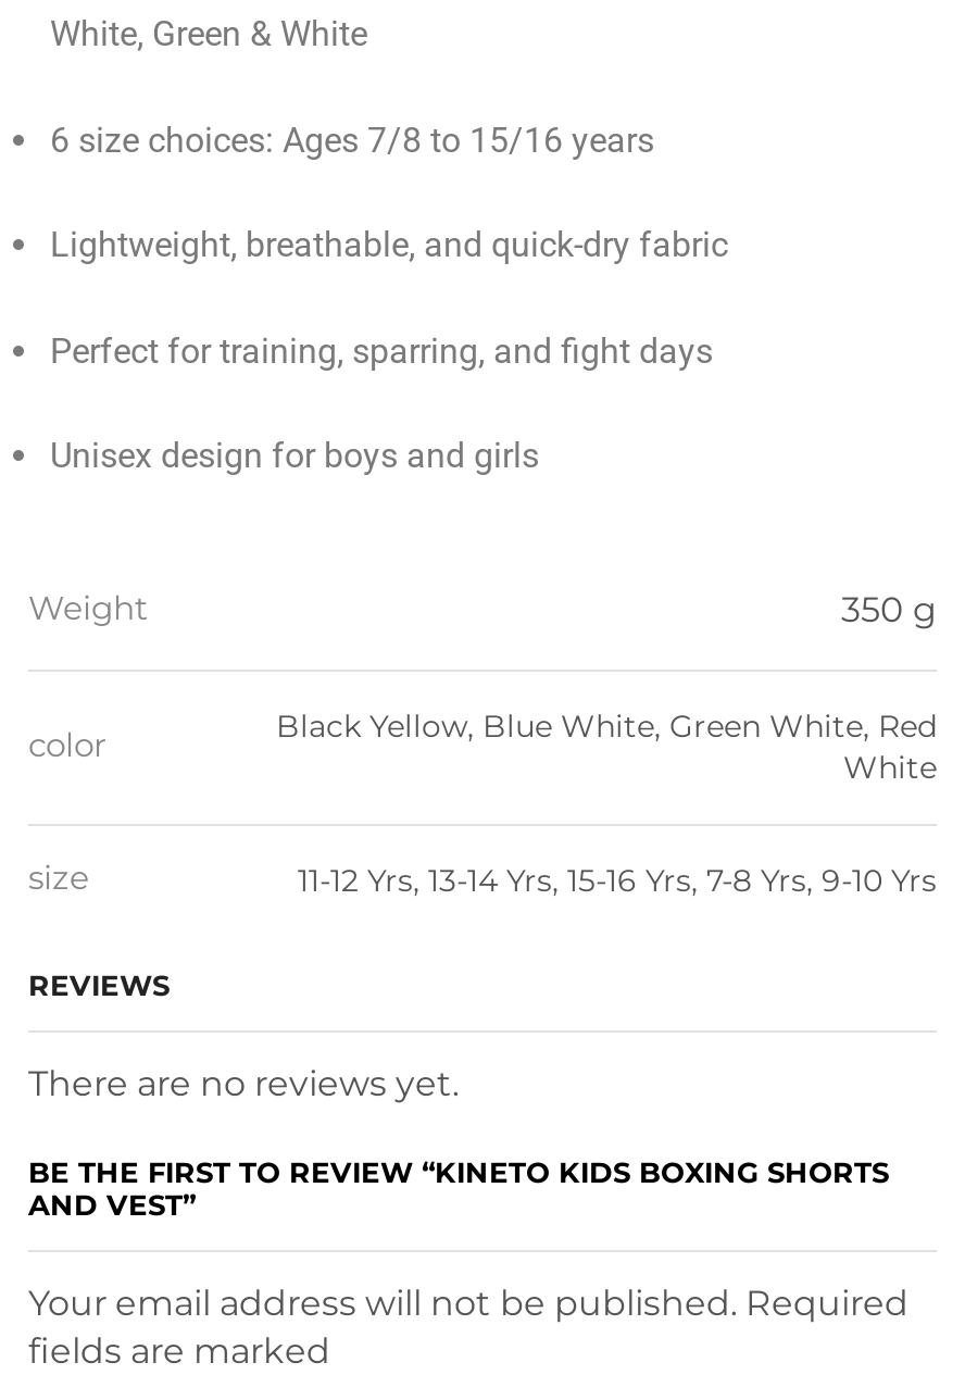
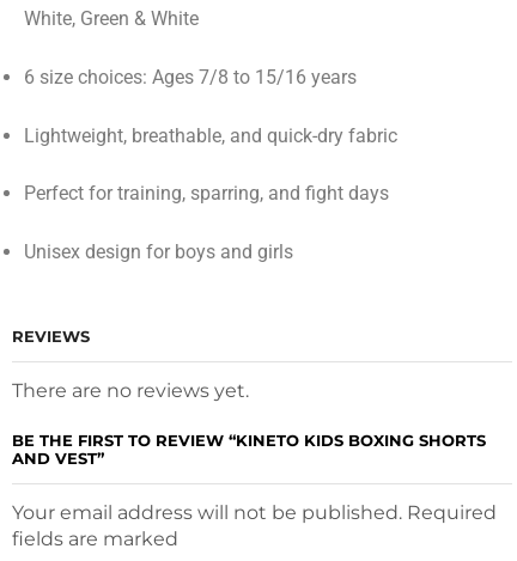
[28,588,937,897] Weight | 350 g | color | Black Yellow, Blue White, Green White, Red | White | size | 11-12 Yrs, 13-14 Yrs, 15-16 Yrs, 7-8 Yrs, 9-10 Yrs -> none

